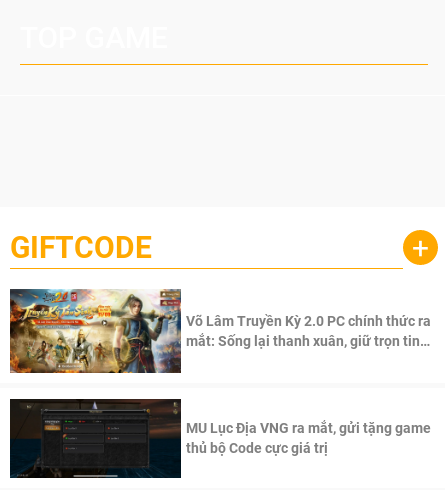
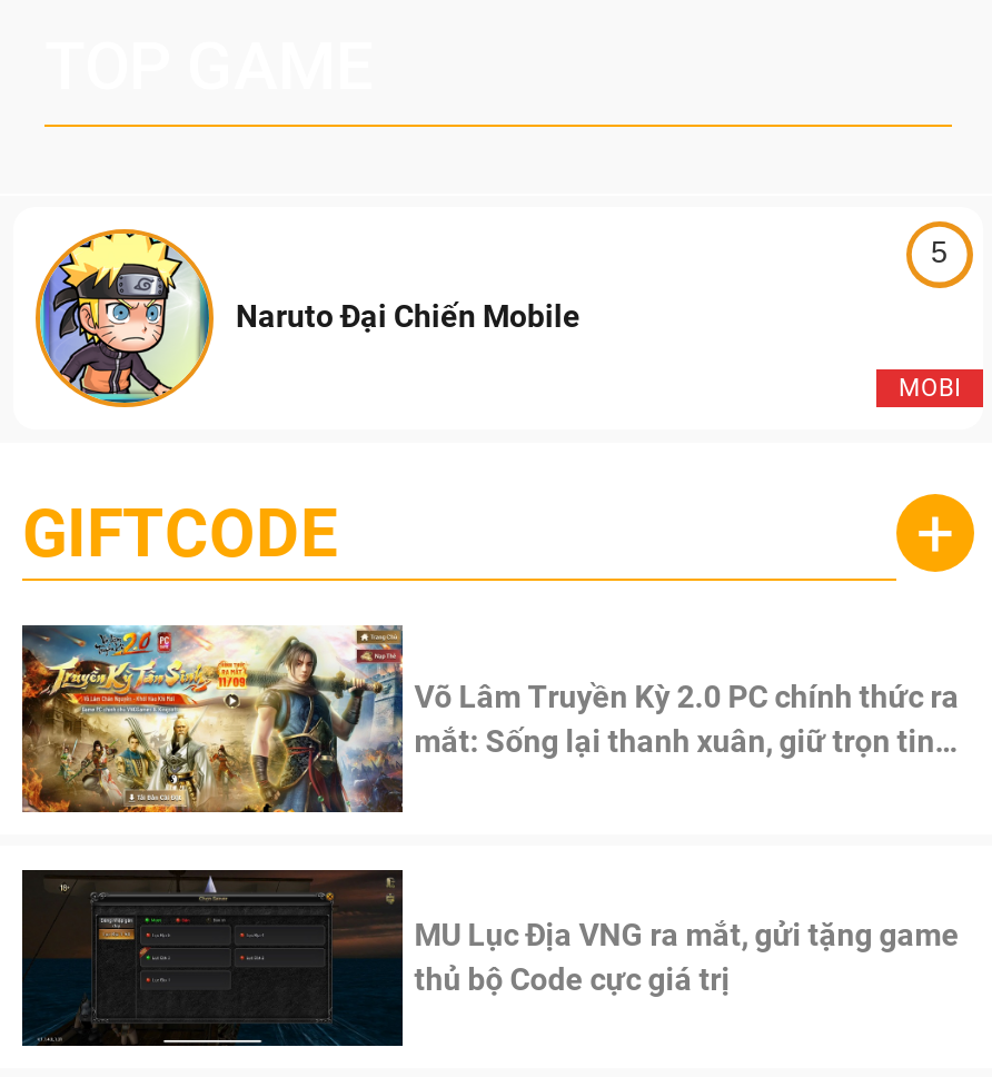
none -> [33,227,581,409] [image] | Naruto Đại Chiến Mobile
none -> [899,373,961,402] MOBI
none -> [931,233,948,267] 5

